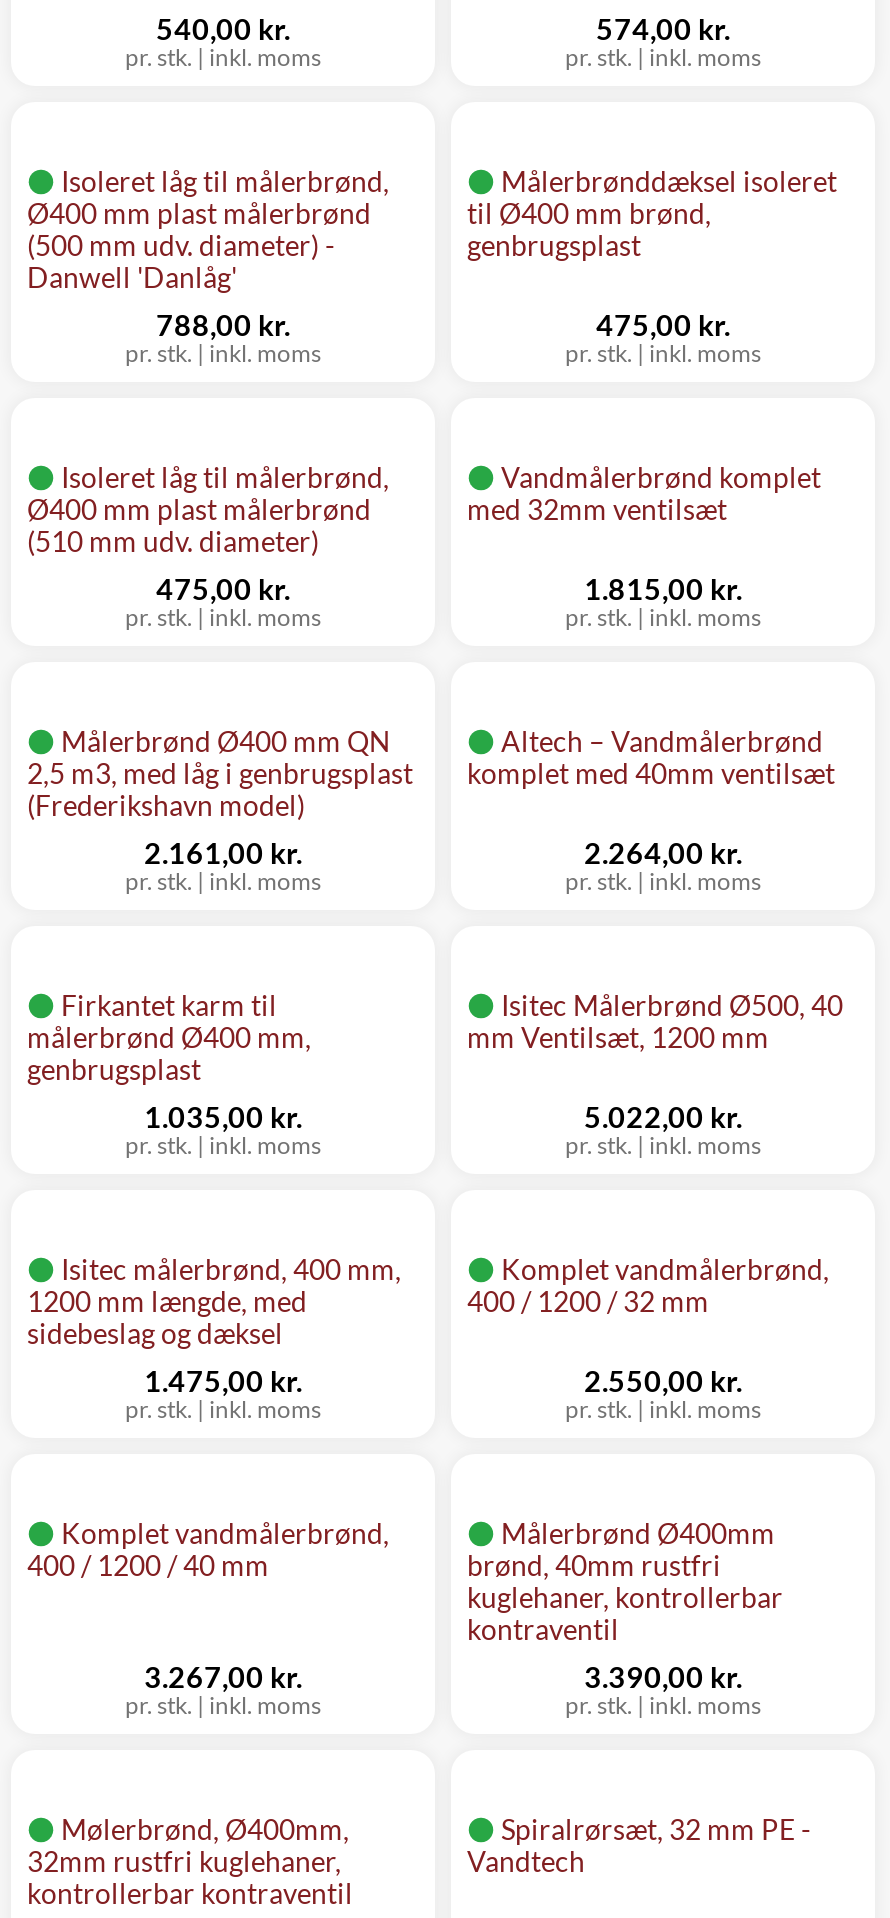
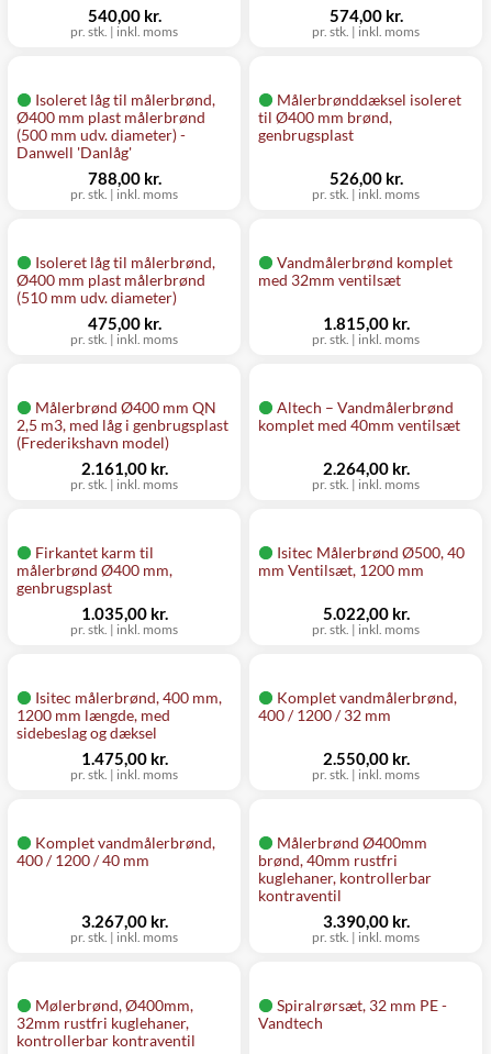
[596,306,730,342] 475,00 kr. -> [329,168,403,188] 526,00 kr.

